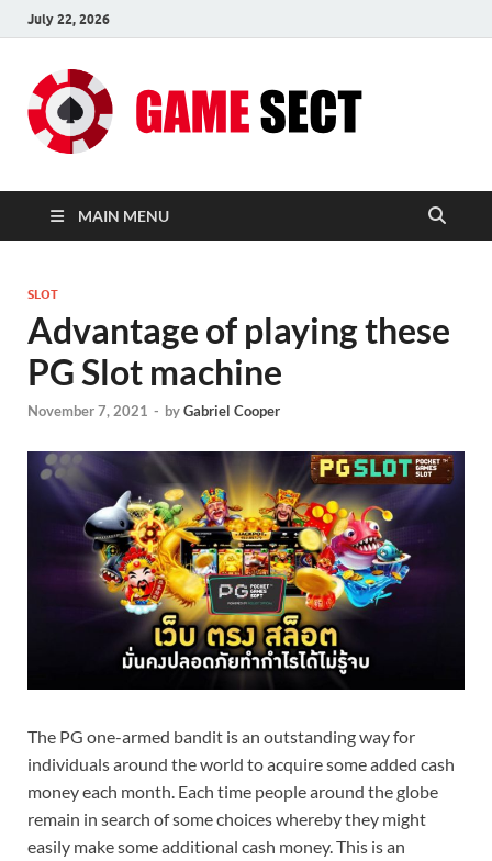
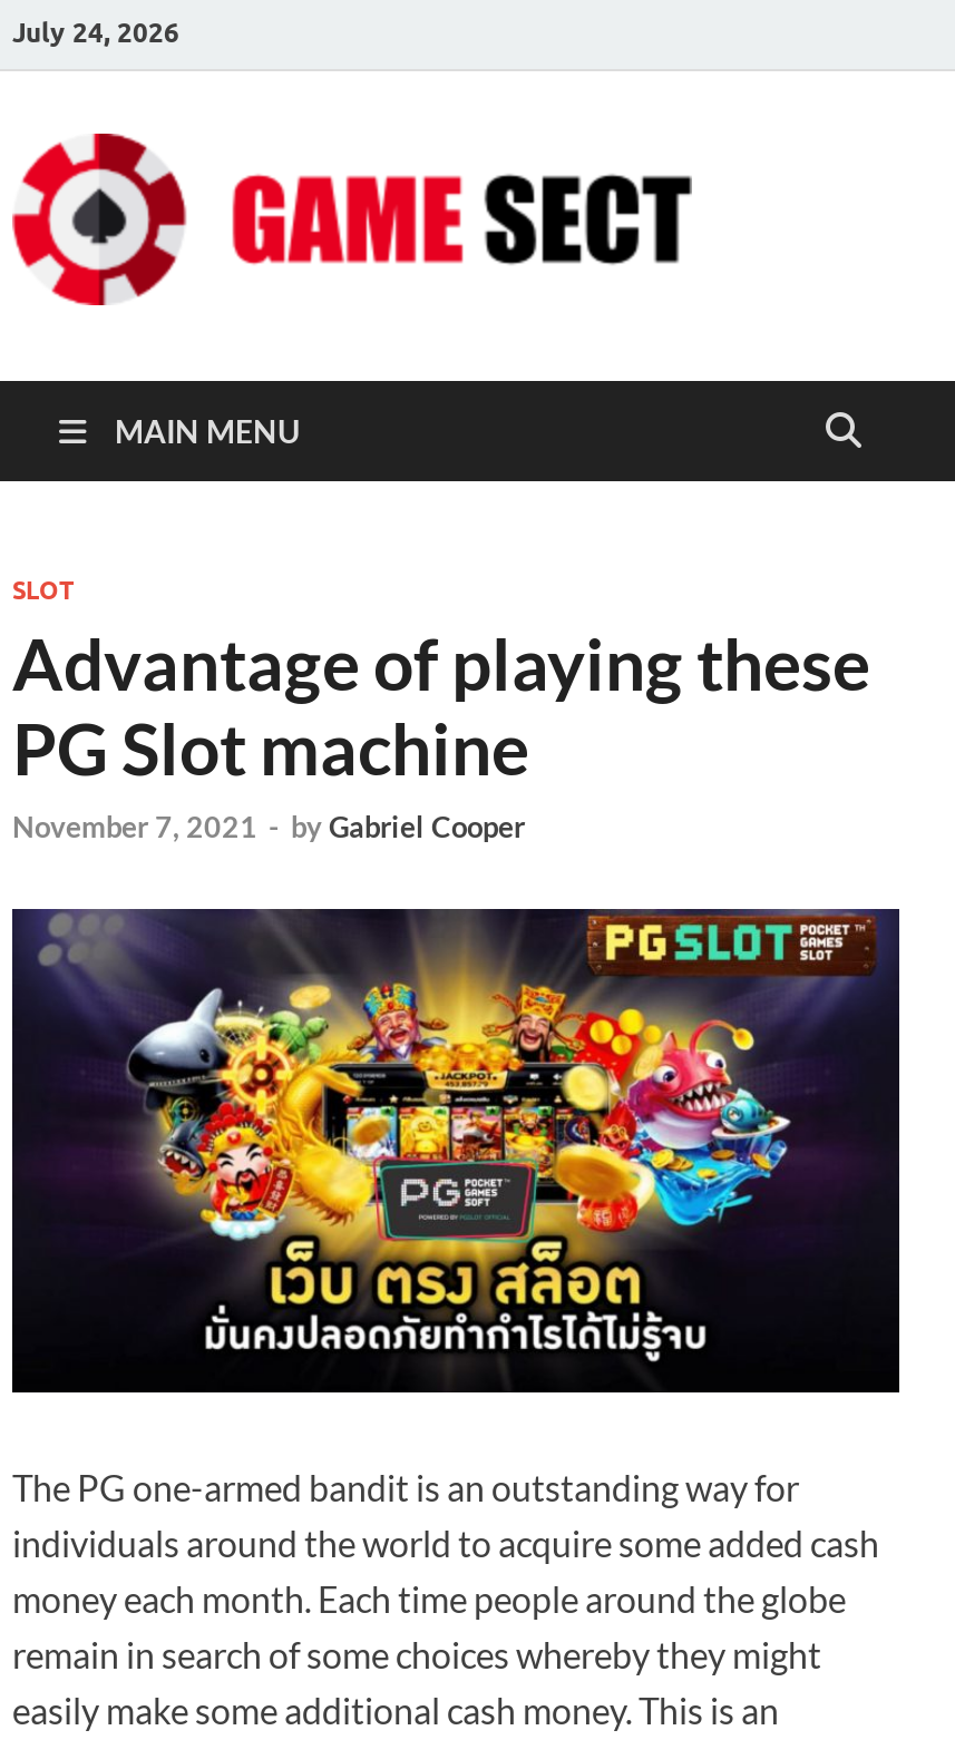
[27,10,110,27] July 22, 2026 -> [12,14,179,48] July 24, 2026

